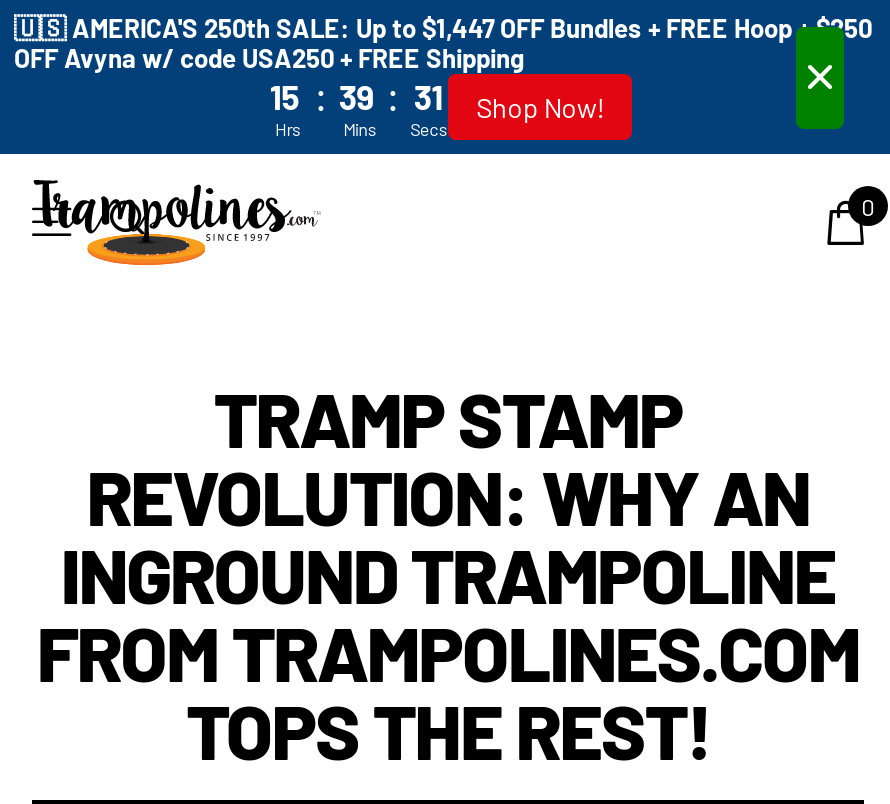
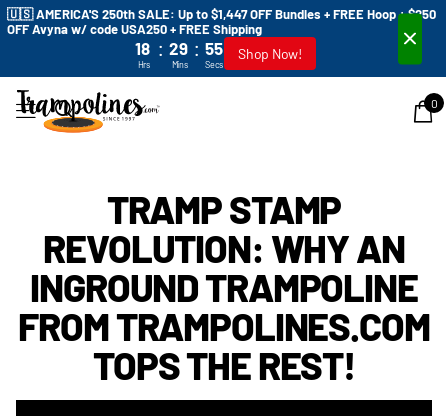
[270,68,604,124] 15 : 39 : 31 Shop Now! -> [135,34,302,62] 18 : 29 : 55 Shop Now!

